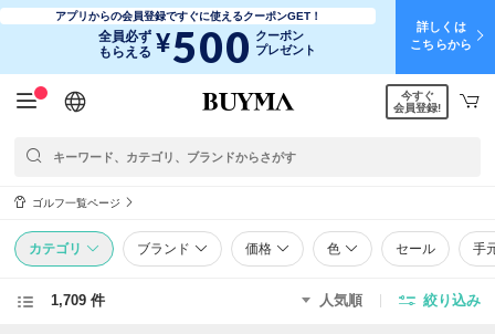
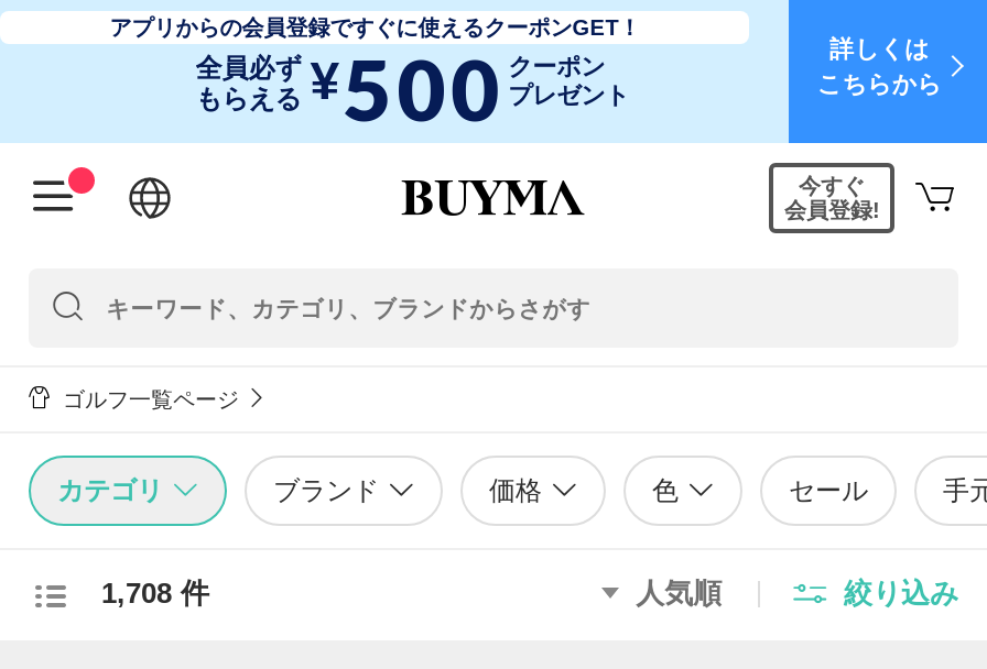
[51,292,105,309] 1,709 件 -> [101,577,209,610] 1,708 件

